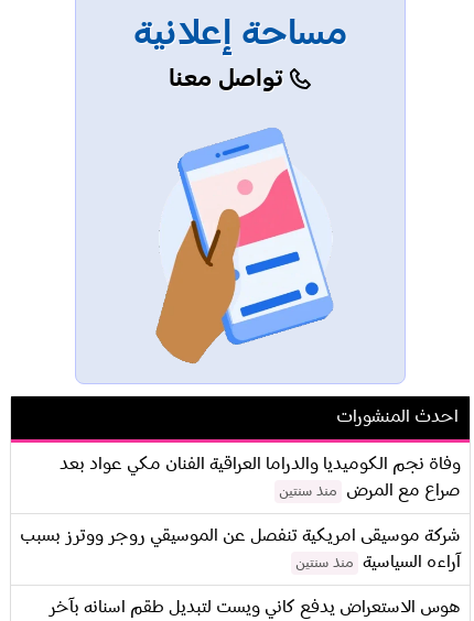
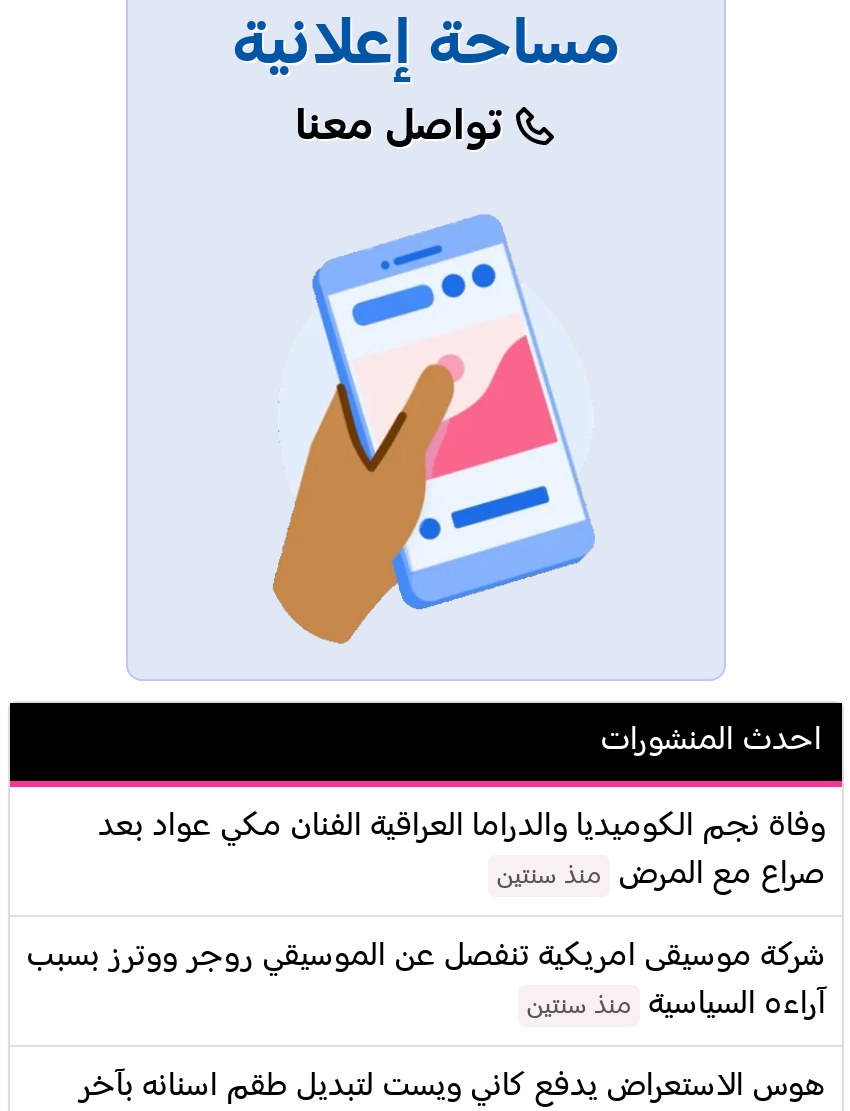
[200,155,320,317] [image] -> [350,263,568,557] [image]

